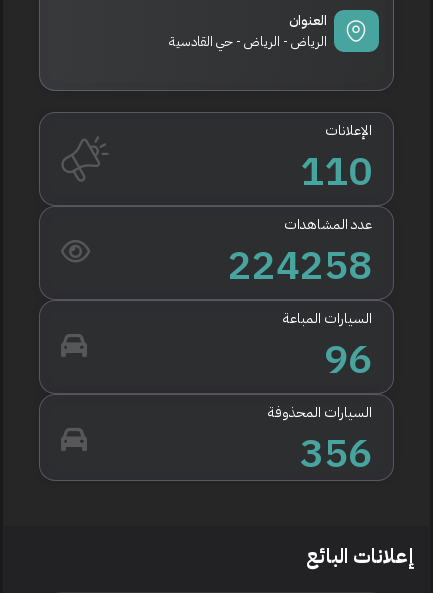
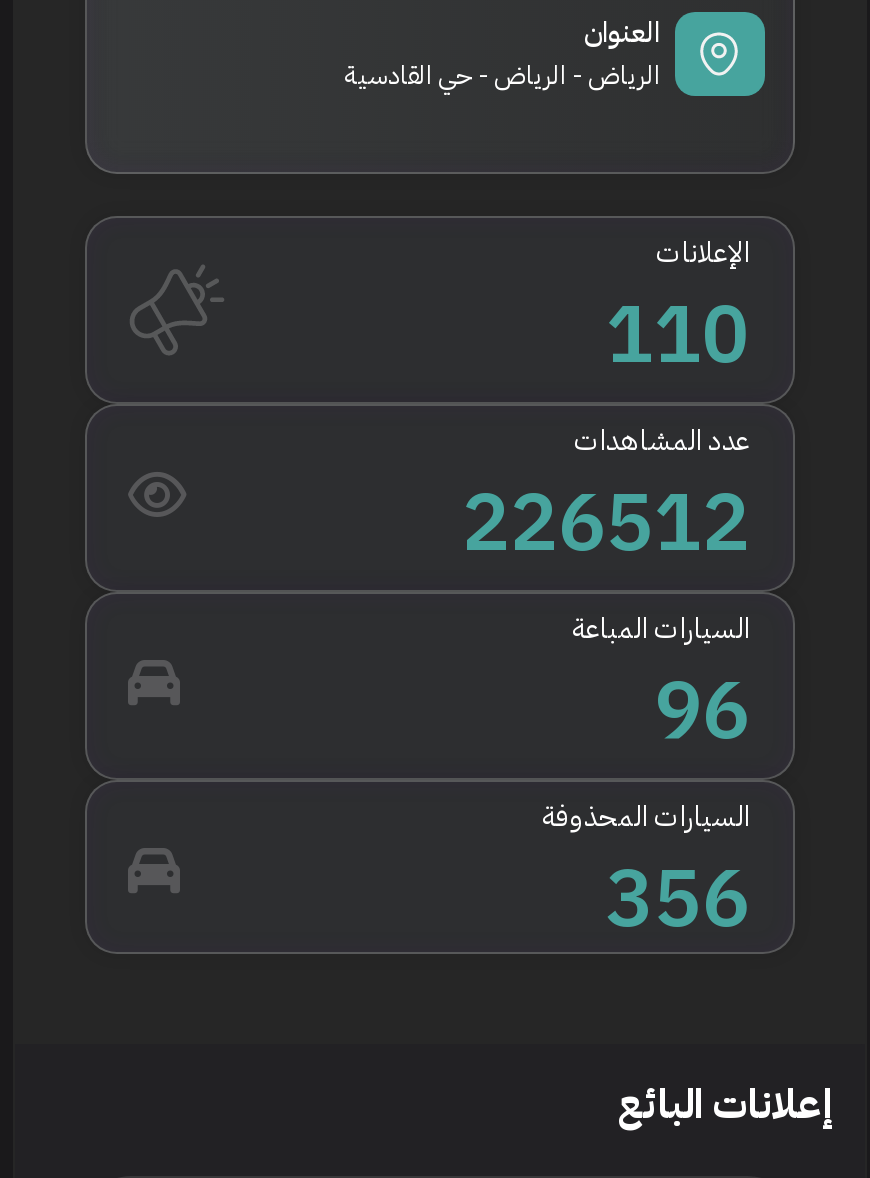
[227,236,371,296] 224258 -> [462,464,750,584] 226512

